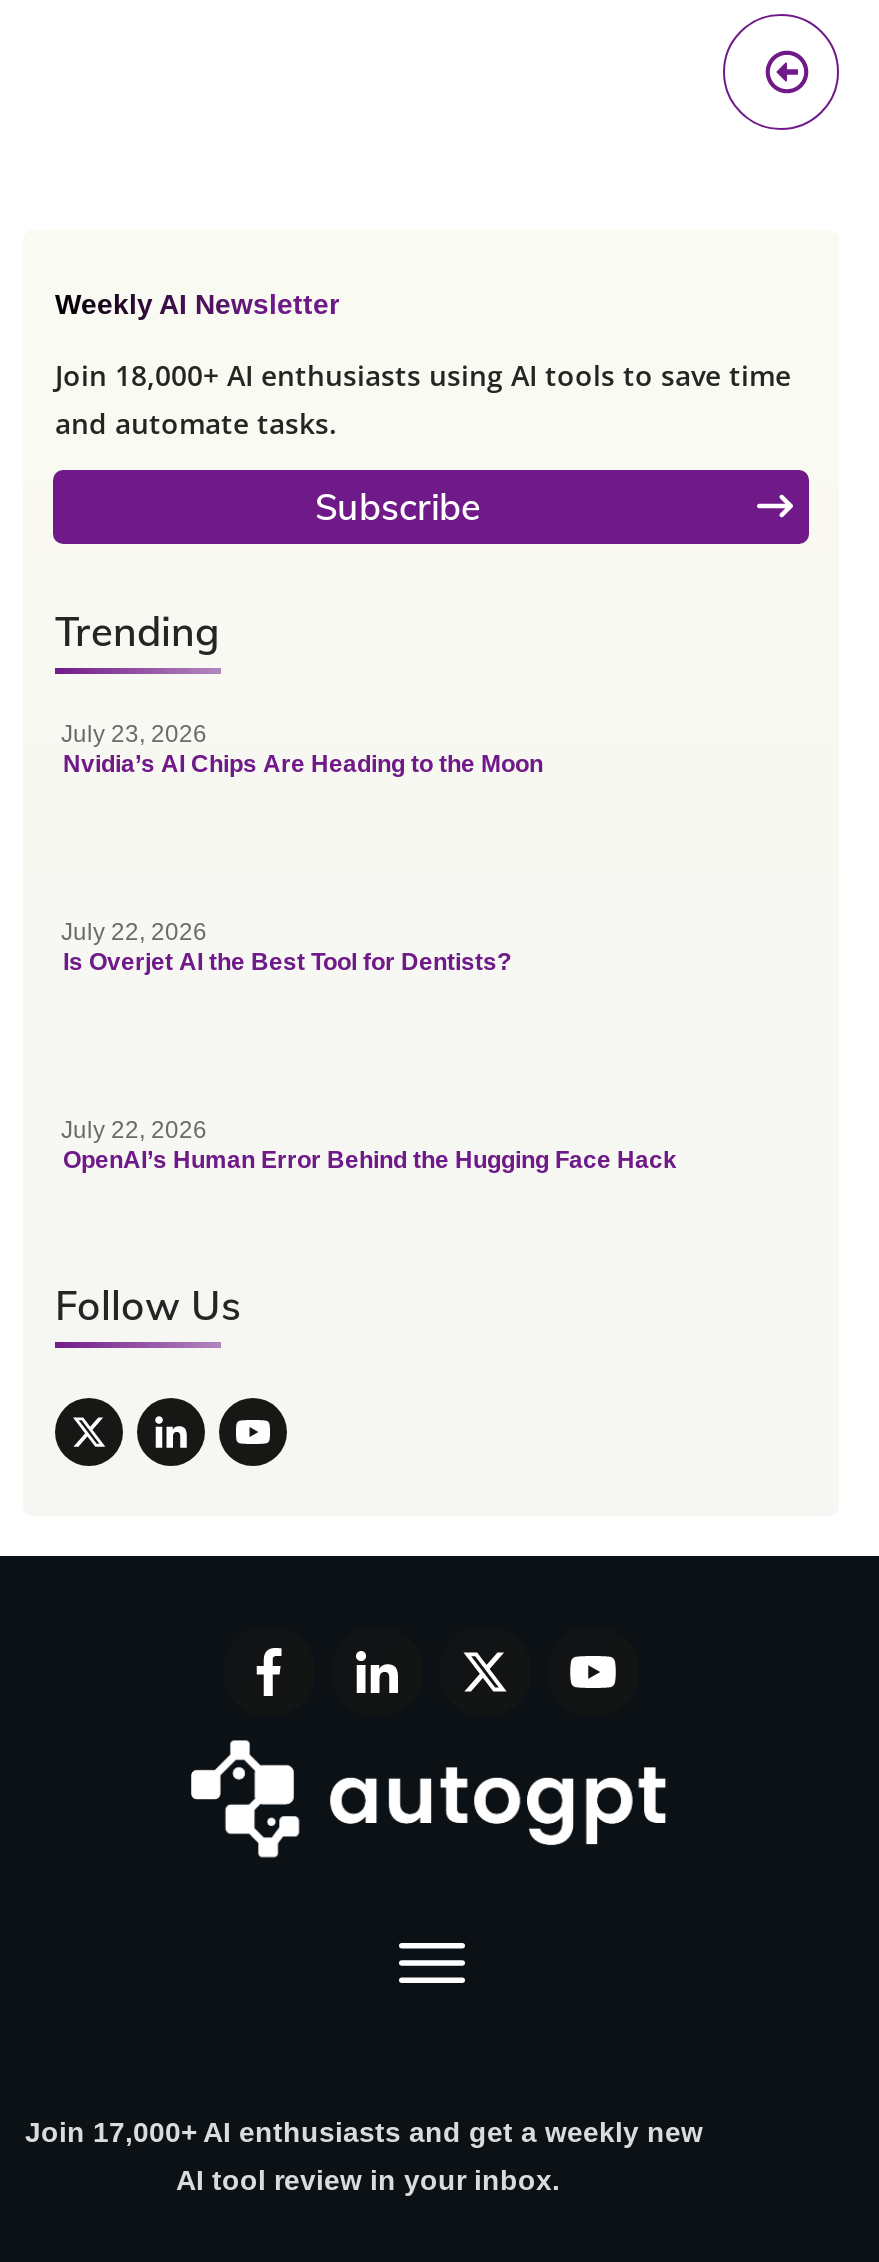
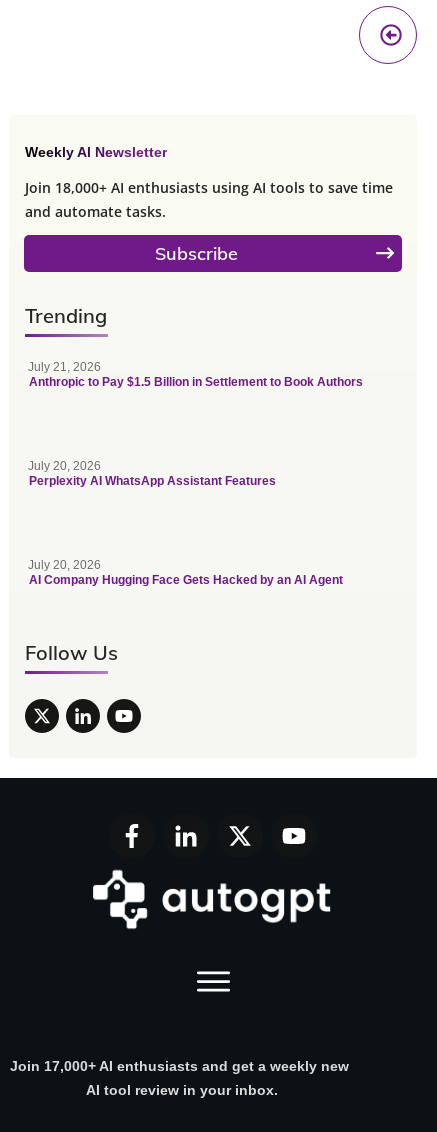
[61,719,543,777] July 23, 2026 | Nvidia’s AI Chips Are Heading to the Moon -> [28,360,363,389] July 21, 2026 | Anthropic to Pay $1.5 Billion in Settlement to Book Authors
[61,917,517,975] July 22, 2026 | Is Overjet AI the Best Tool for Dentists? -> [28,459,276,488] July 20, 2026 | Perplexity AI WhatsApp Assistant Features
[61,1115,677,1173] July 22, 2026 | OpenAI’s Human Error Behind the Hugging Face Hack -> [28,558,343,587] July 20, 2026 | AI Company Hugging Face Gets Hacked by an AI Agent

